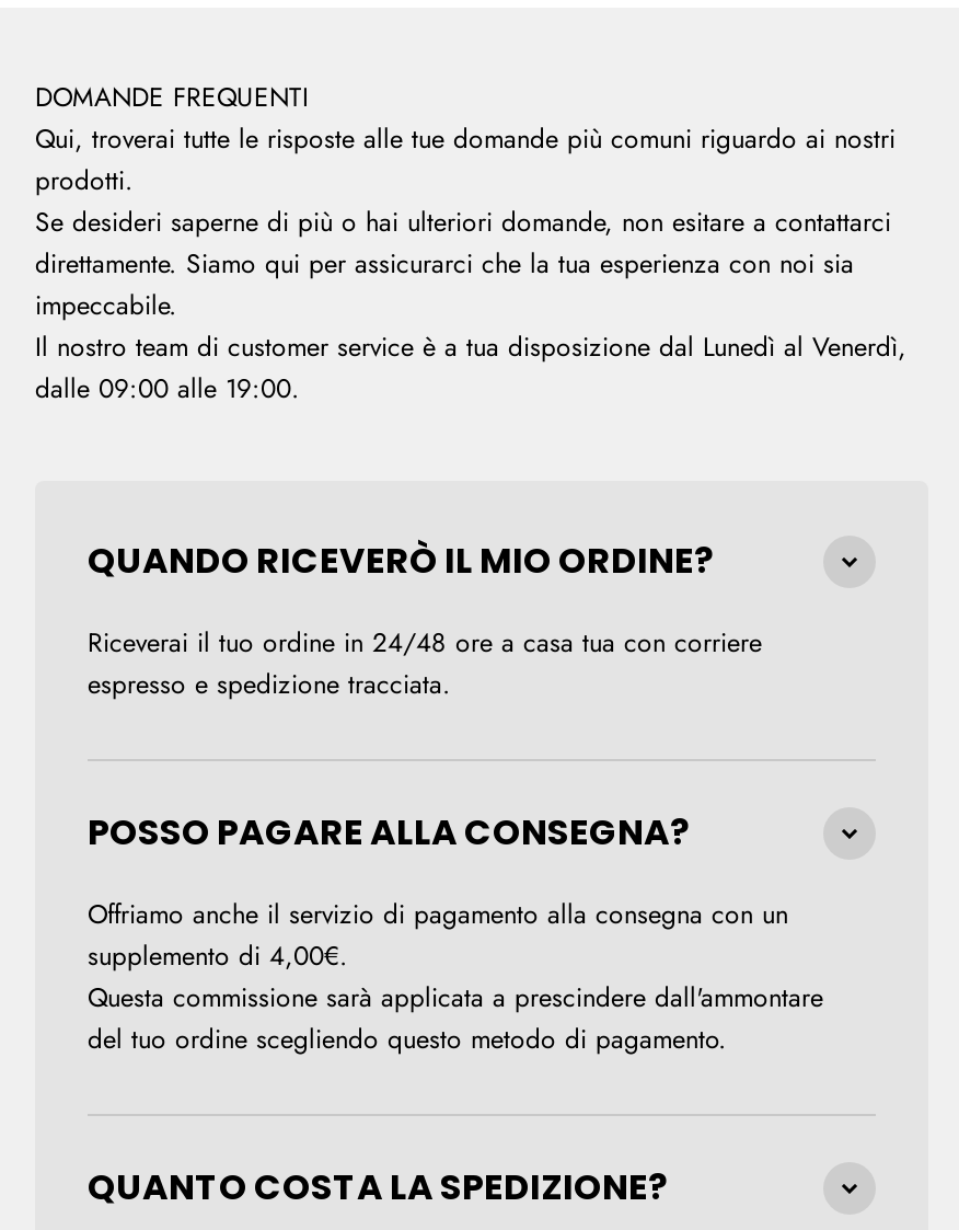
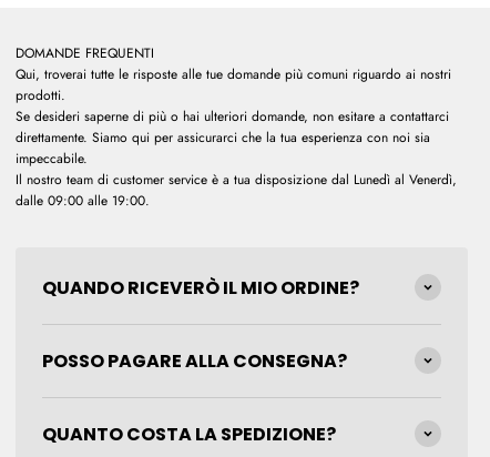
[88,624,762,705] Riceverai il tuo ordine in 24/48 ore a casa tua con corriere | espresso e spedizione tracciata. -> none
[88,896,823,1060] Offriamo anche il servizio di pagamento alla consegna con un | supplemento di 4,00€. | Questa commissione sarà applicata a prescindere dall'ammontare | del tuo ordine scegliendo questo metodo di pagamento. -> none

